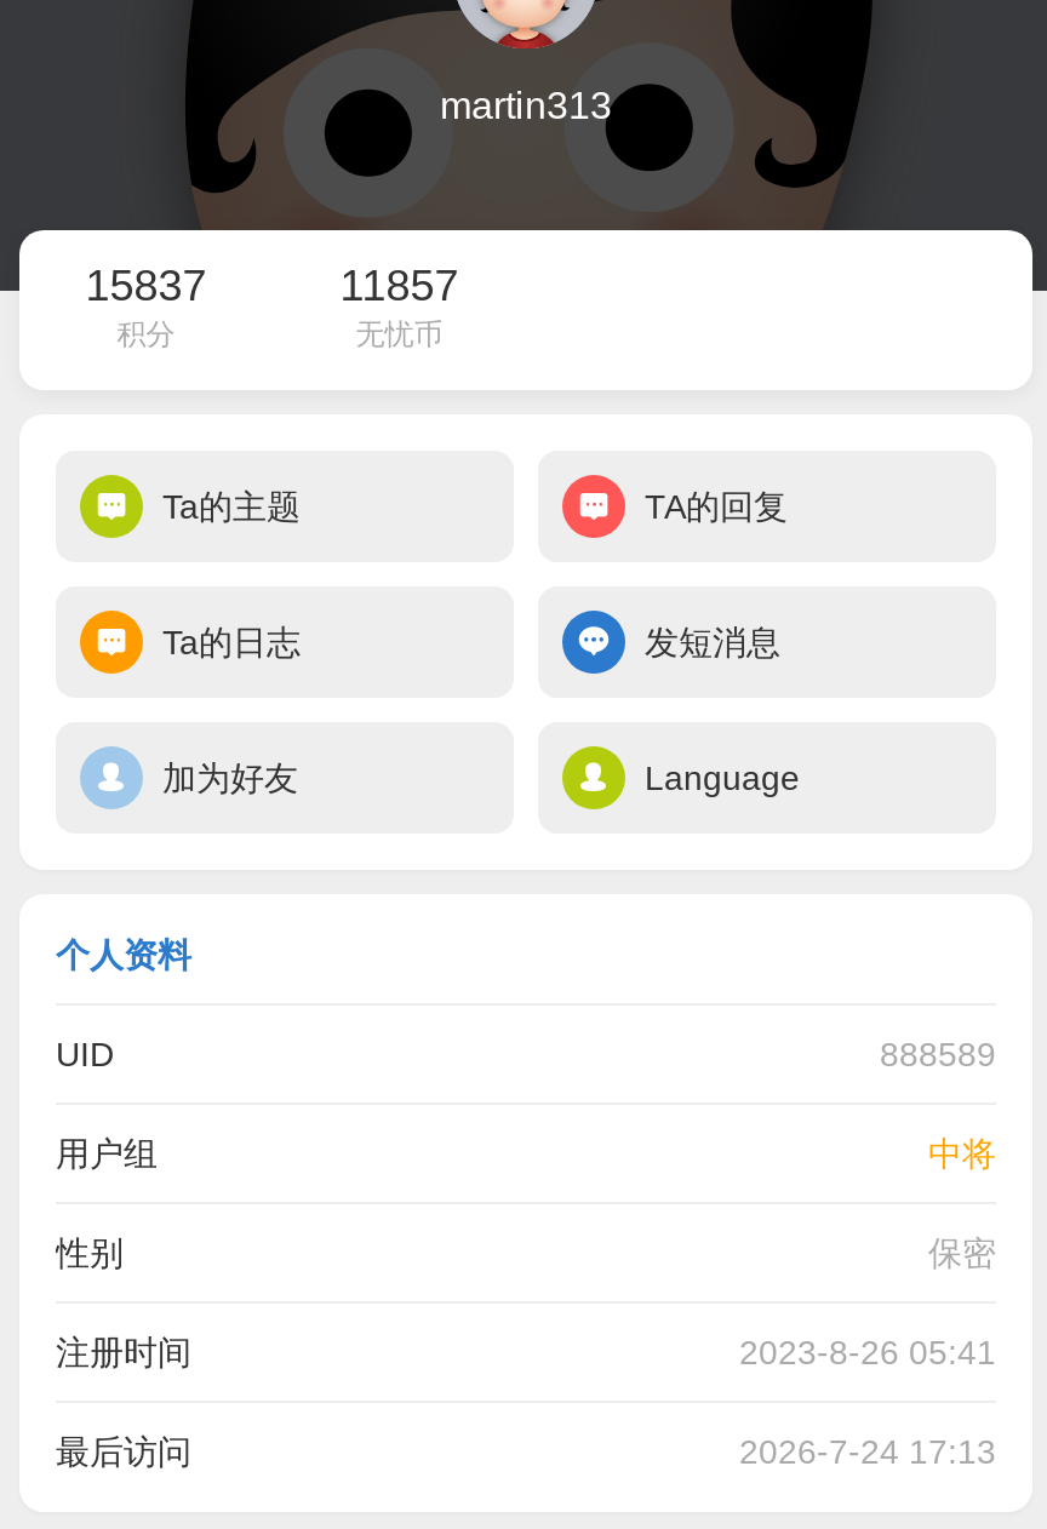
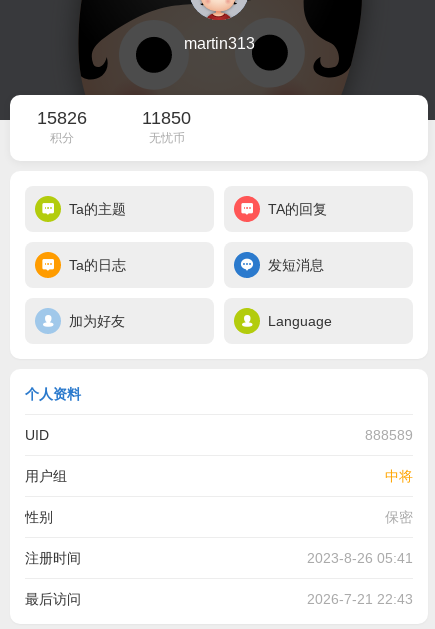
[85,262,206,310] 15837 -> [37,108,87,128] 15826
[340,262,459,310] 11857 -> [142,108,191,128] 11850
[739,1432,996,1471] 2026-7-24 17:13 -> [307,591,413,607] 2026-7-21 22:43

